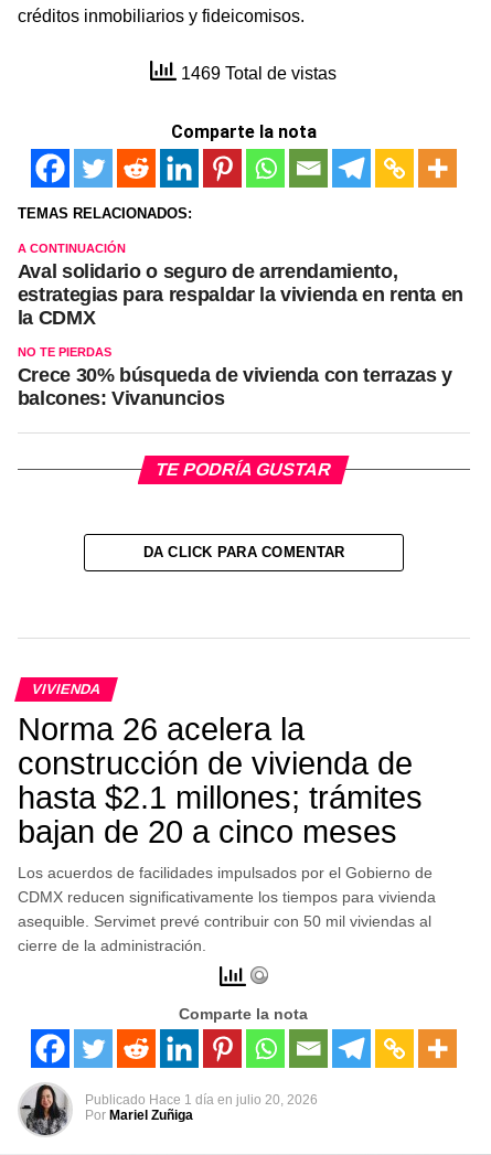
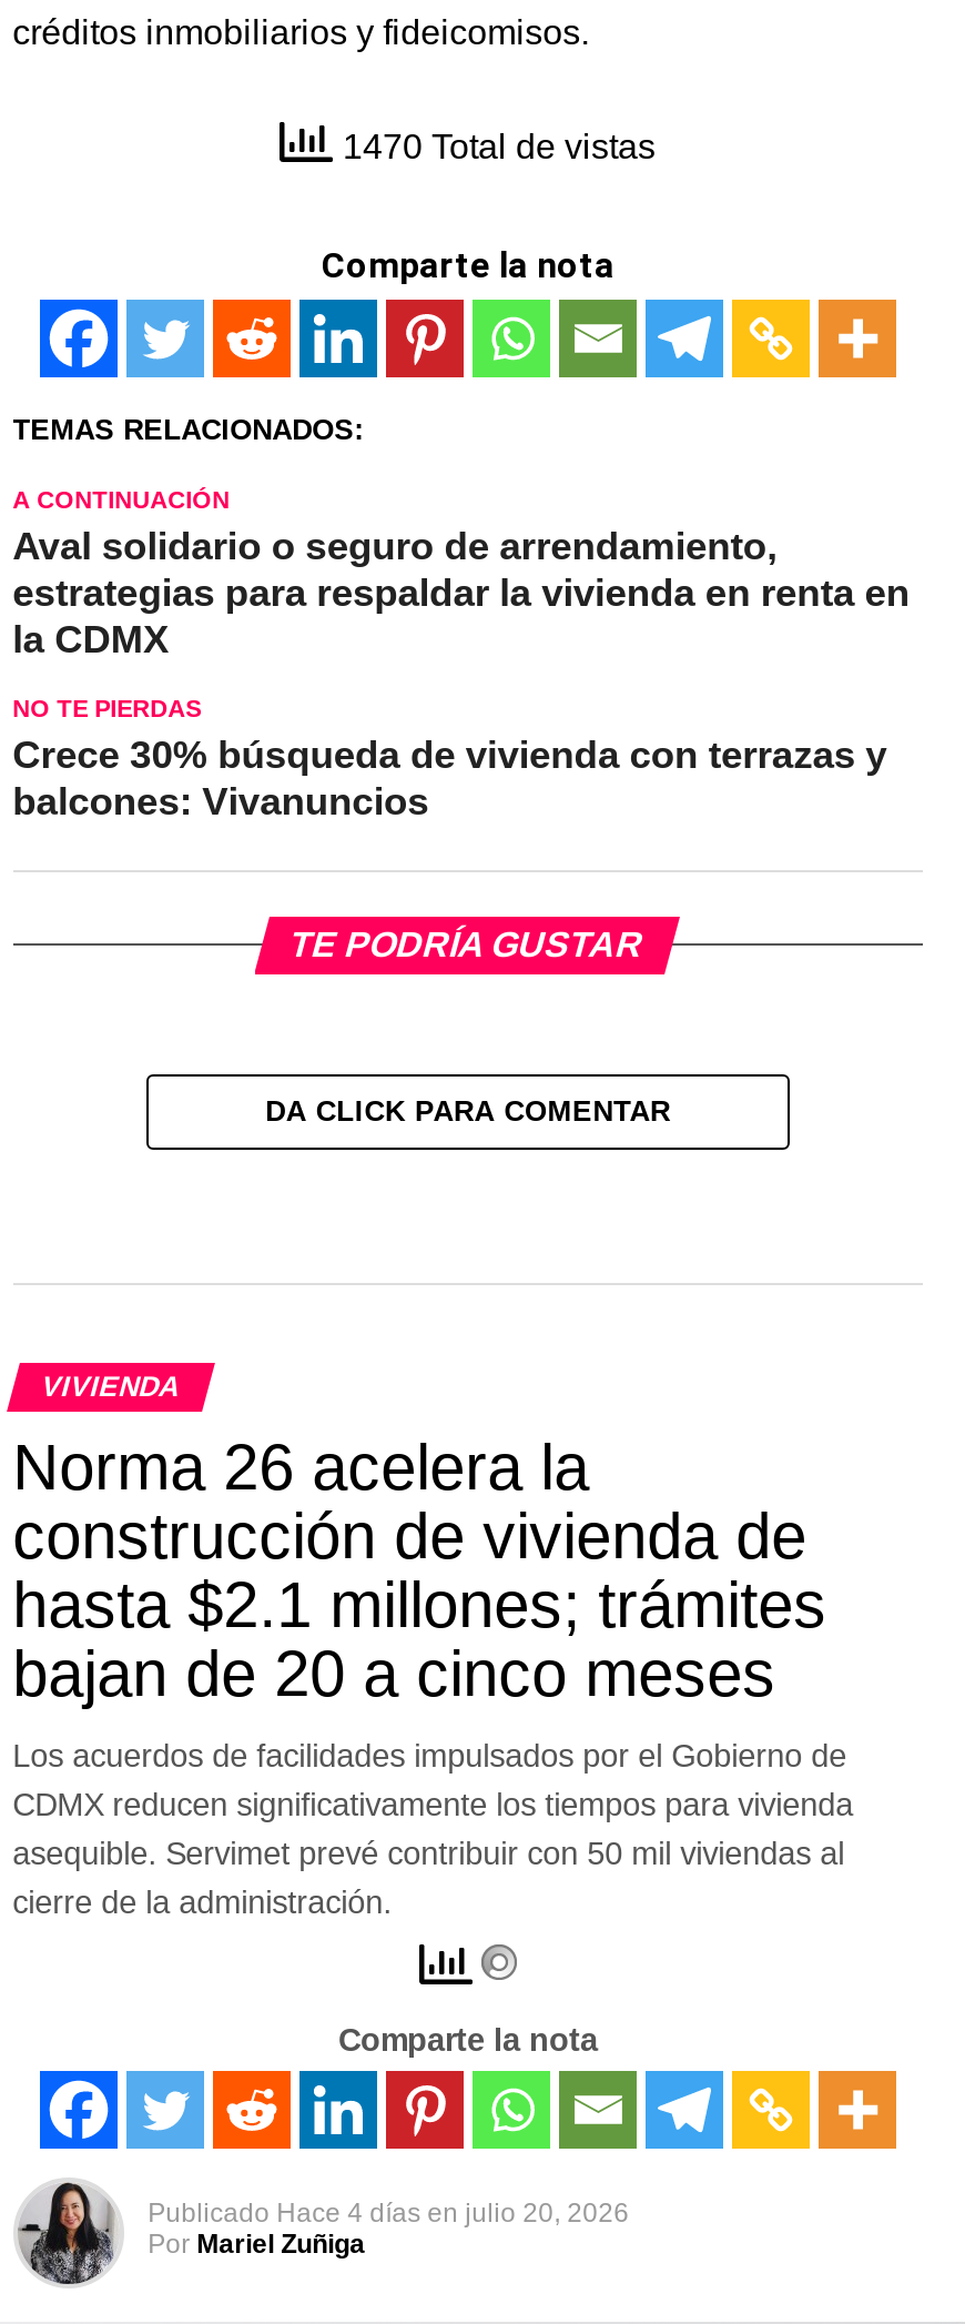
[177,64,337,82] 1469 Total de vistas -> [334,128,656,166] 1470 Total de vistas
[85,1092,317,1108] Publicado Hace 1 día en julio 20, 2026 -> [148,2197,629,2229] Publicado Hace 4 días en julio 20, 2026

